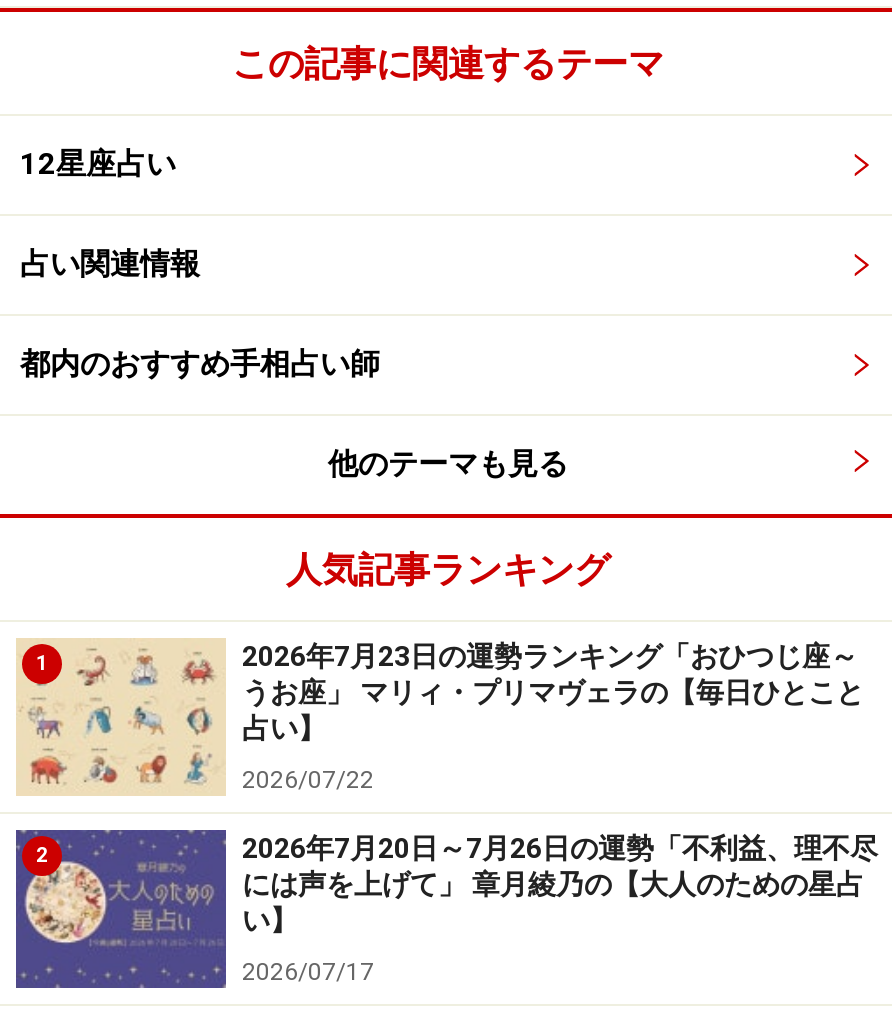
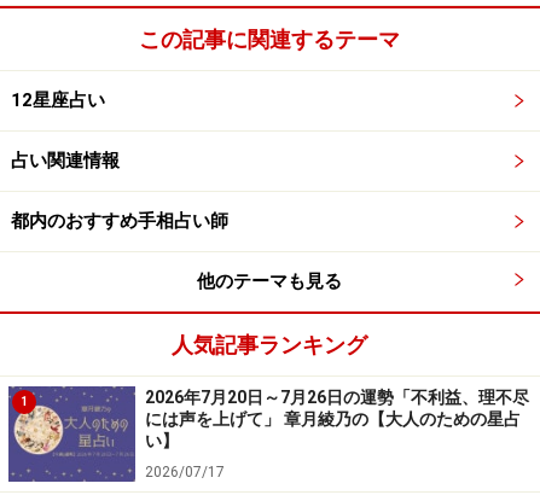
[16,638,864,866] [image] | 2026年7月23日の運勢ランキング「おひつじ座～ | うお座」 マリィ・プリマヴェラの【毎日ひとこと | 占い】 | 2026/07/22 | 2 -> none

